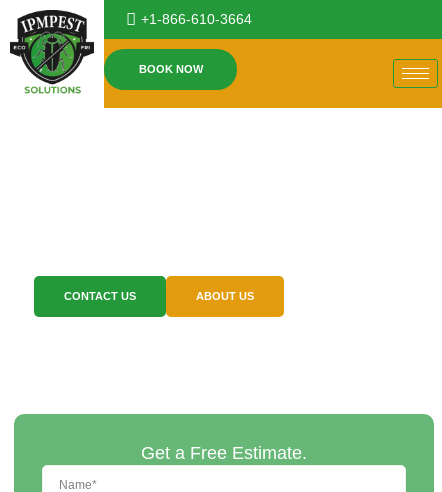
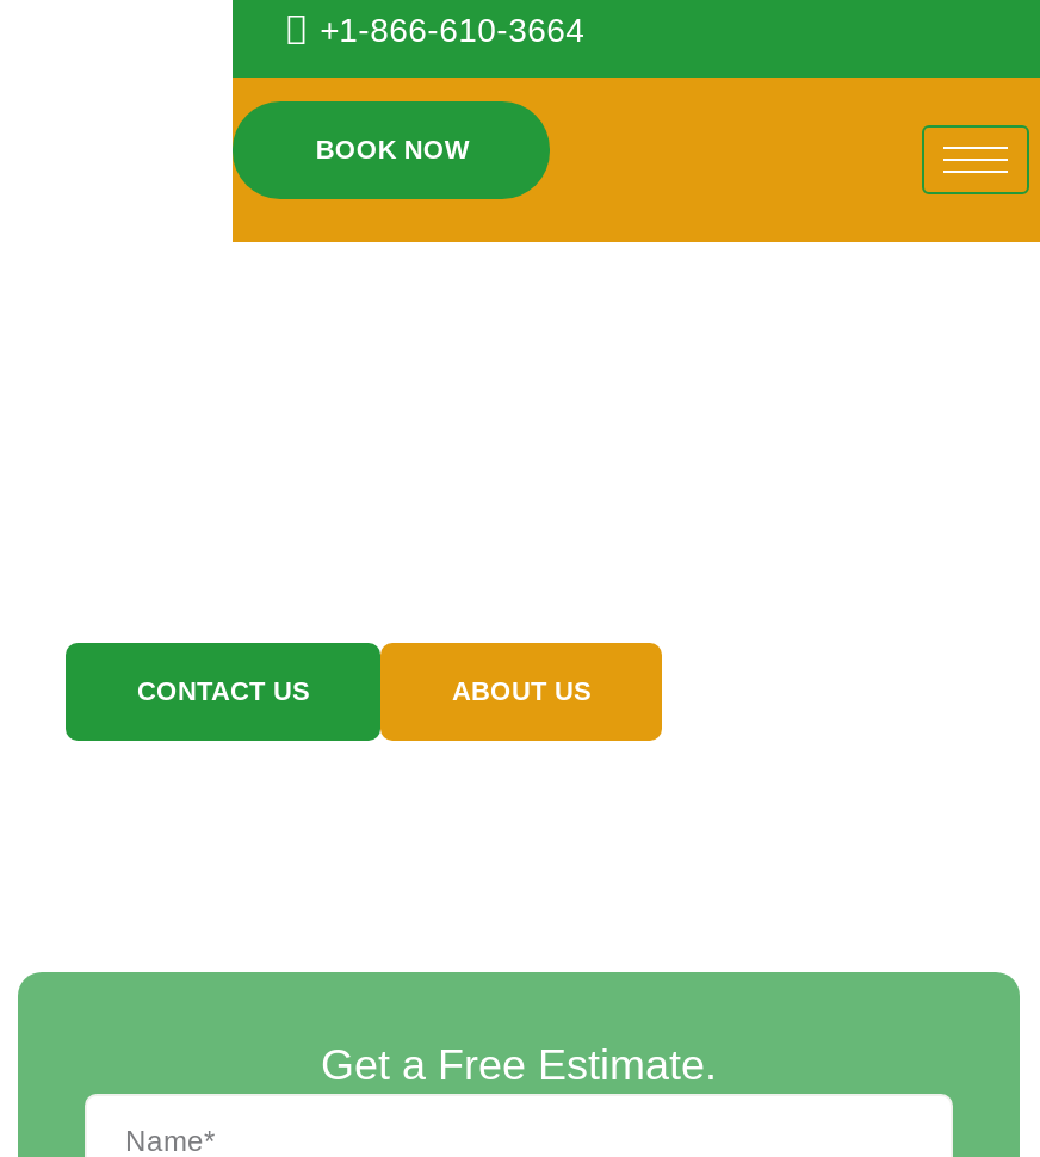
[9,9,95,94] [image] -> none

